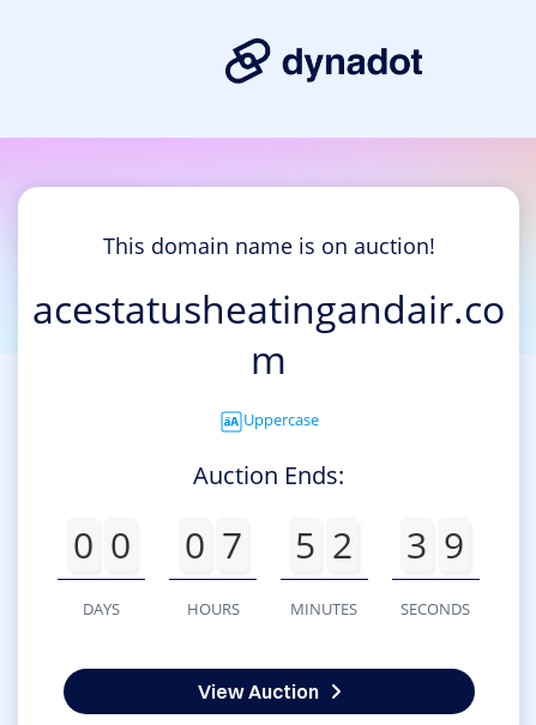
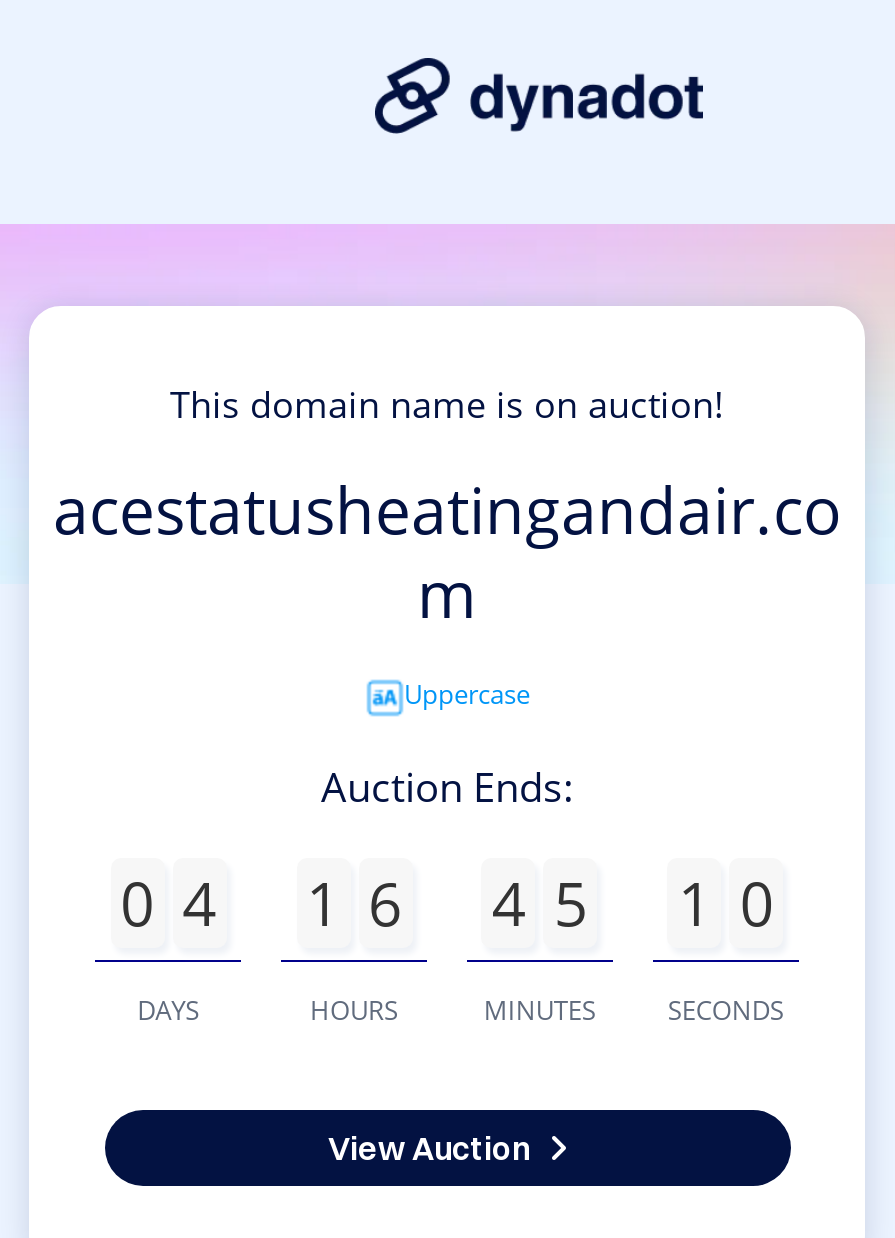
[73,520,130,569] 0 0 -> [120,862,216,944] 0 4
[184,520,242,569] 0 7 -> [306,862,402,944] 1 6
[295,520,353,569] 5 2 -> [492,862,588,944] 4 5
[407,520,464,569] 3 9 -> [678,862,774,944] 1 0

